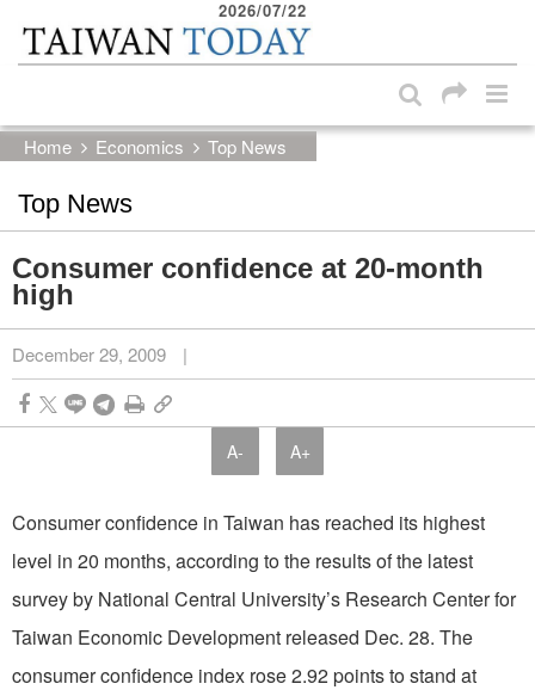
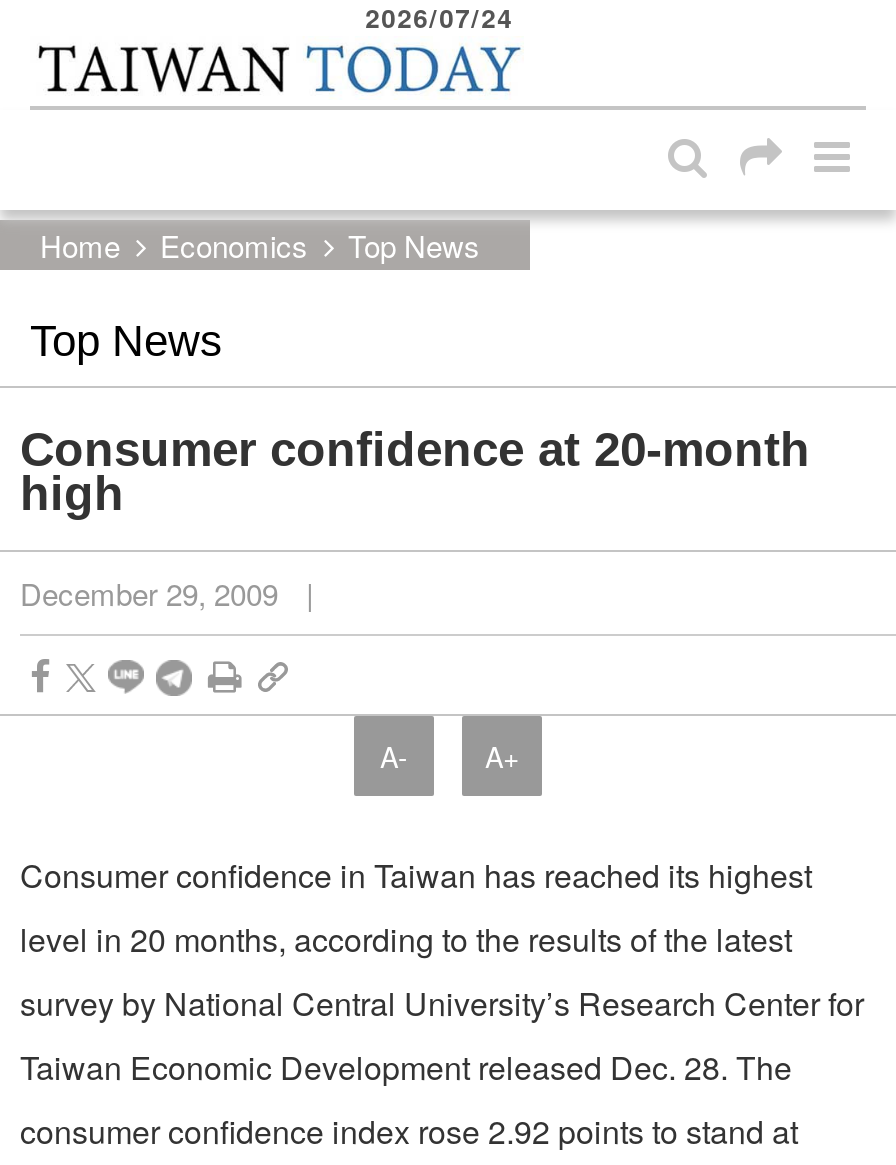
[218,0,306,21] 2026/07/22 -> [365,0,513,36] 2026/07/24

